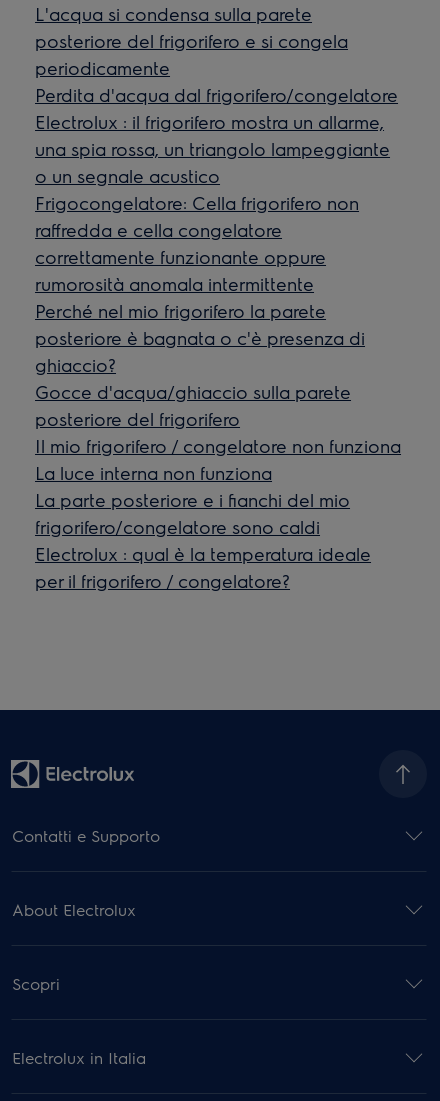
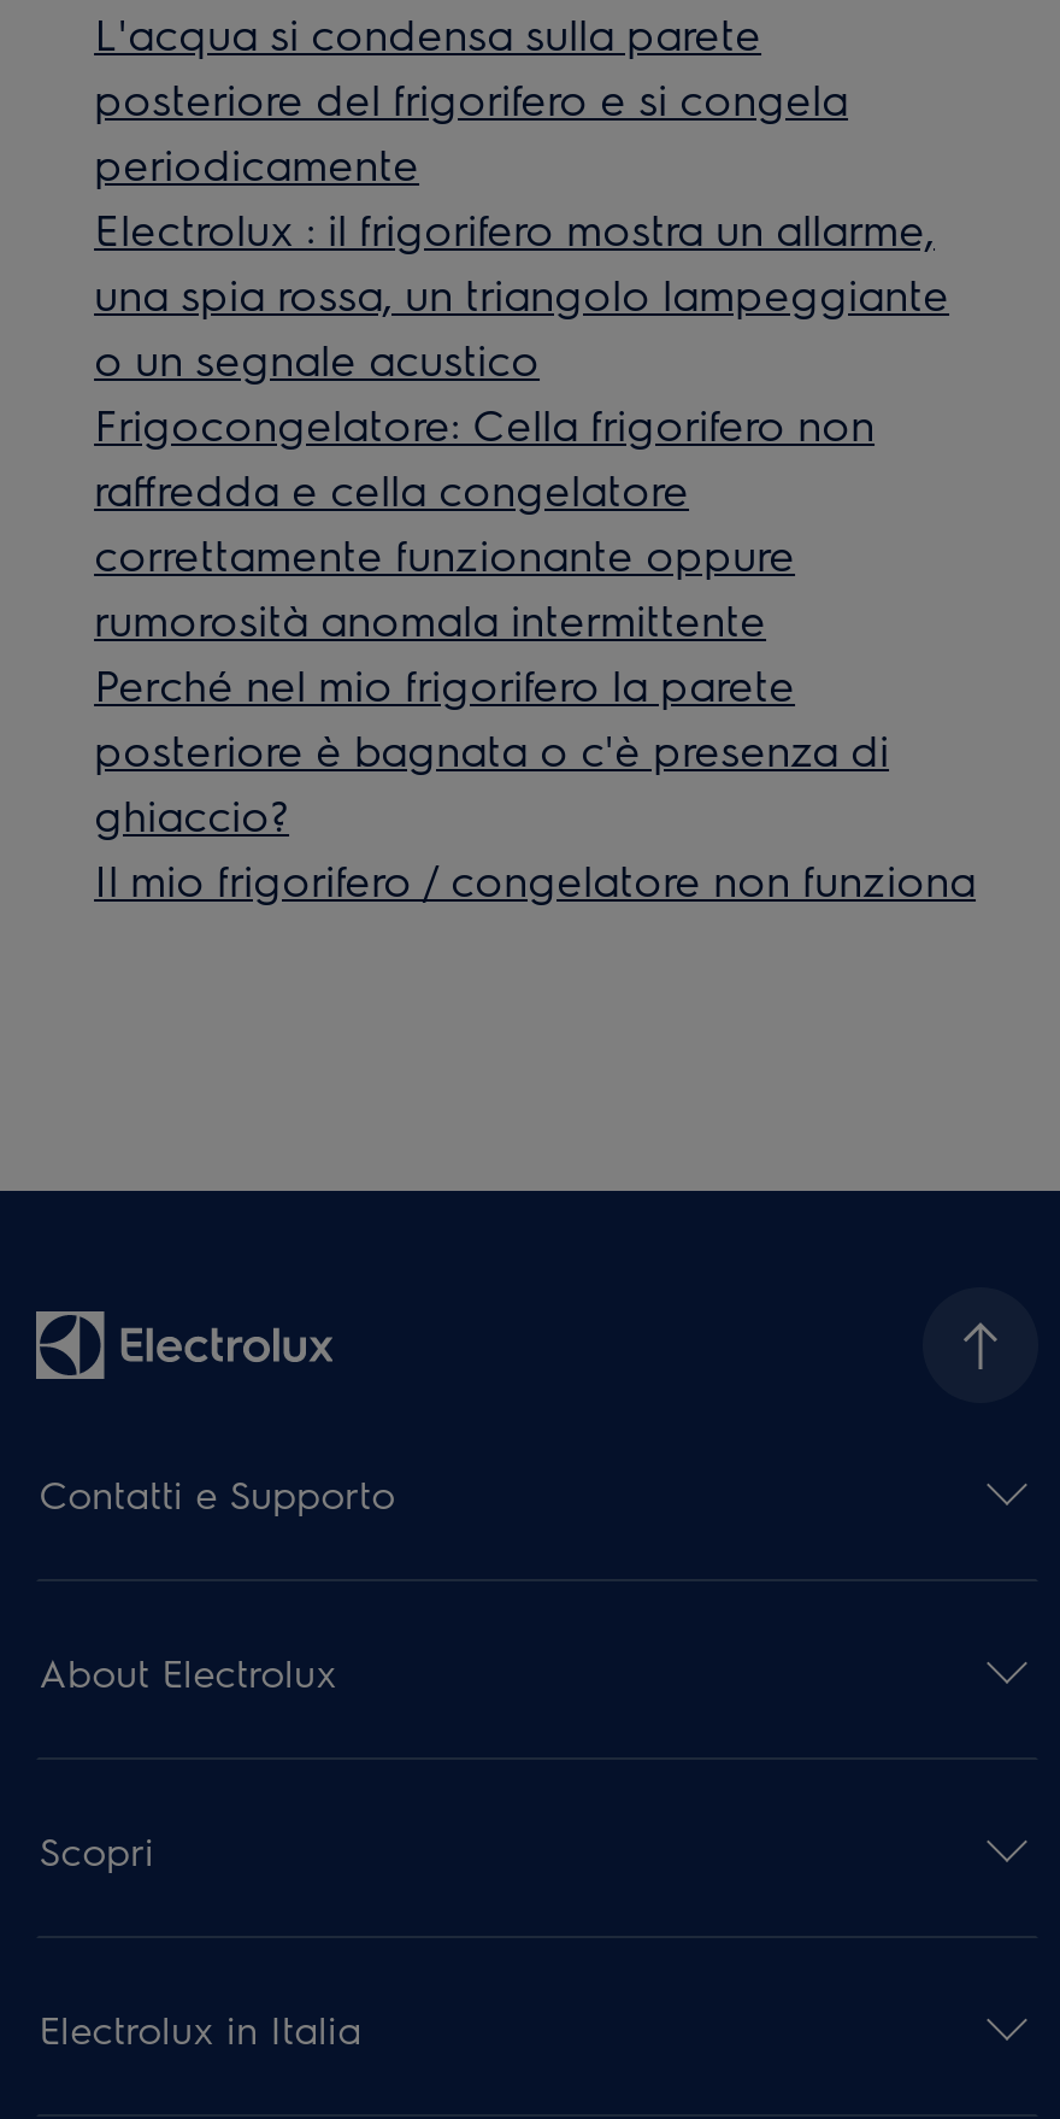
[35,83,398,106] Perdita d'acqua dal frigorifero/congelatore -> none
[35,380,351,430] Gocce d'acqua/ghiaccio sulla parete | posteriore del frigorifero -> none
[35,461,371,592] La luce interna non funziona | La parte posteriore e i fianchi del mio | frigorifero/congelatore sono caldi | Electrolux : qual è la temperatura ideale | per il frigorifero / congelatore? -> none

